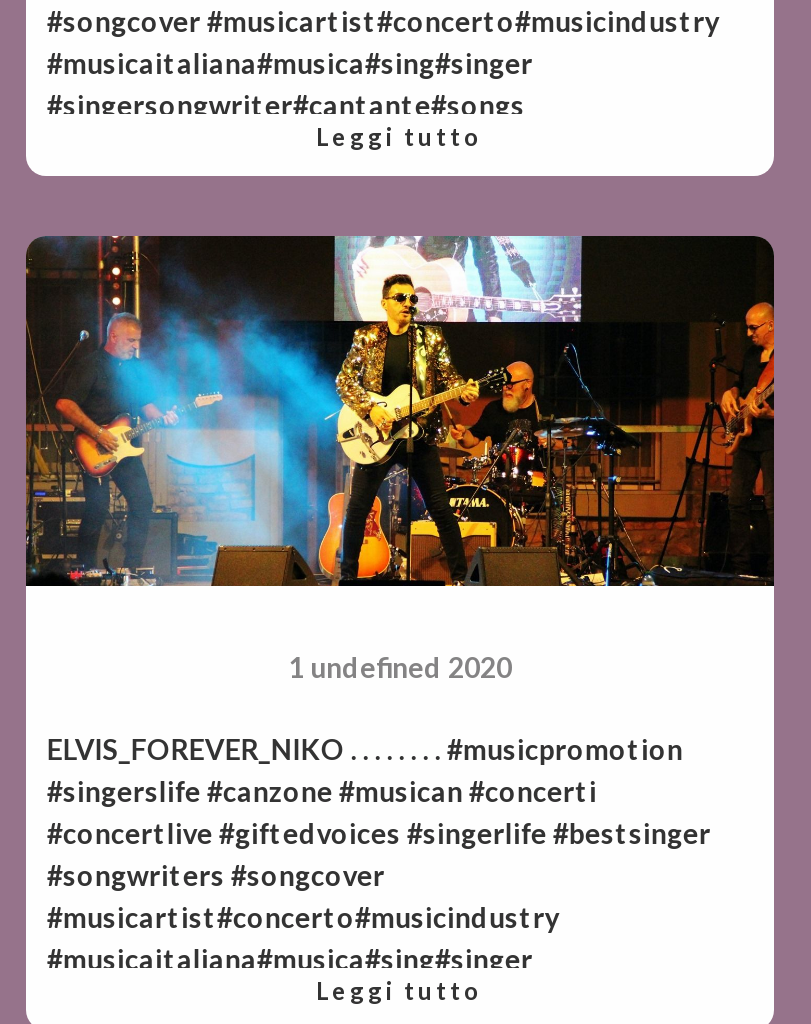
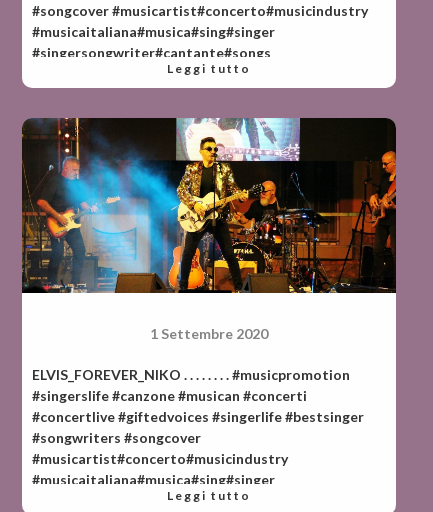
[288,651,512,685] 1 undefined 2020 -> [150,325,268,342] 1 Settembre 2020

